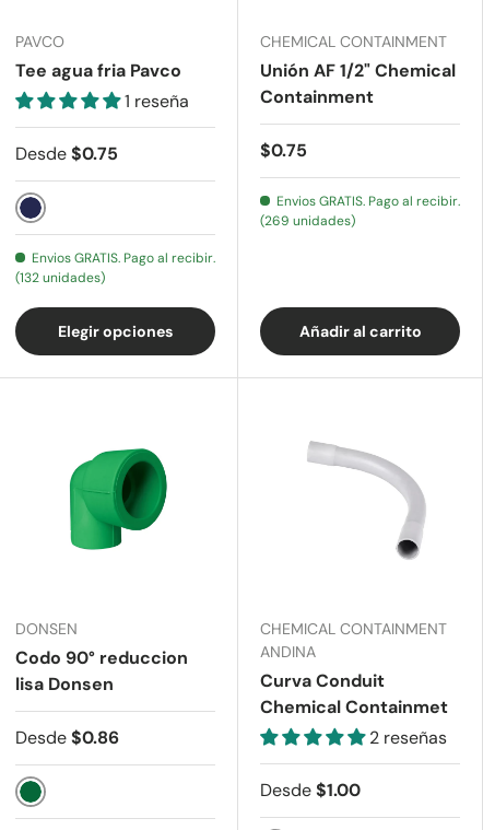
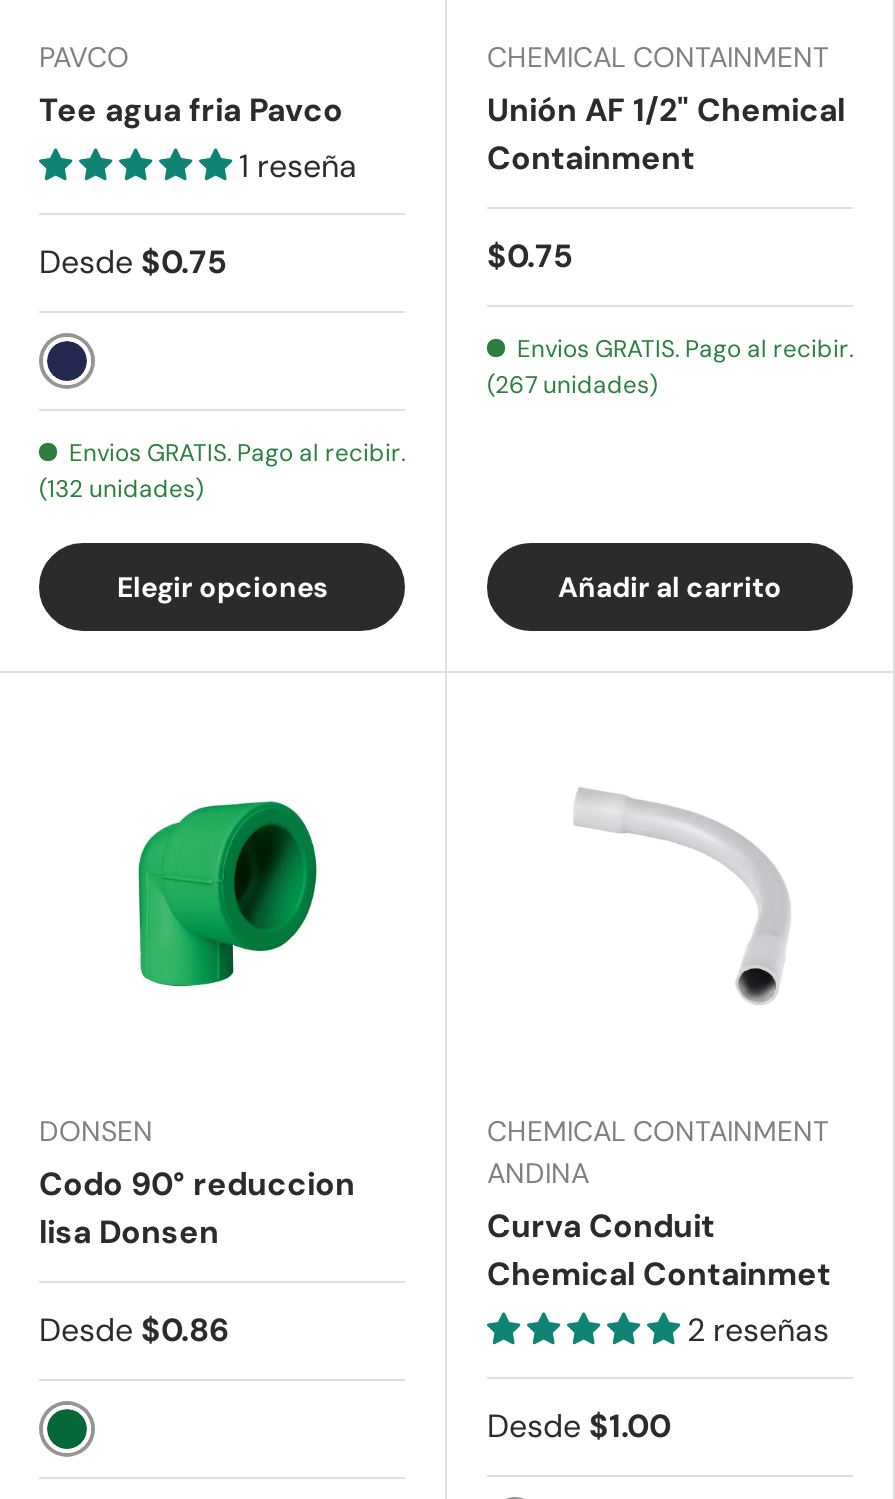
[260,212,355,229] (269 unidades) -> [487,368,657,400] (267 unidades)

